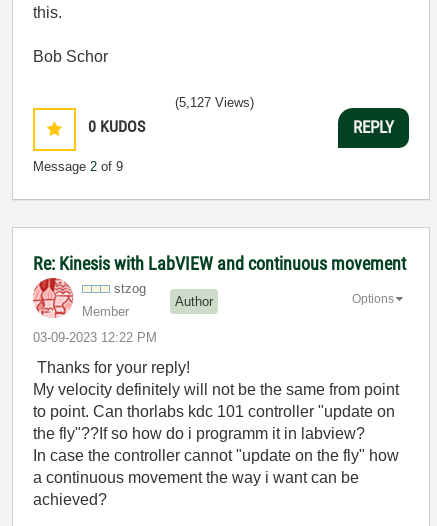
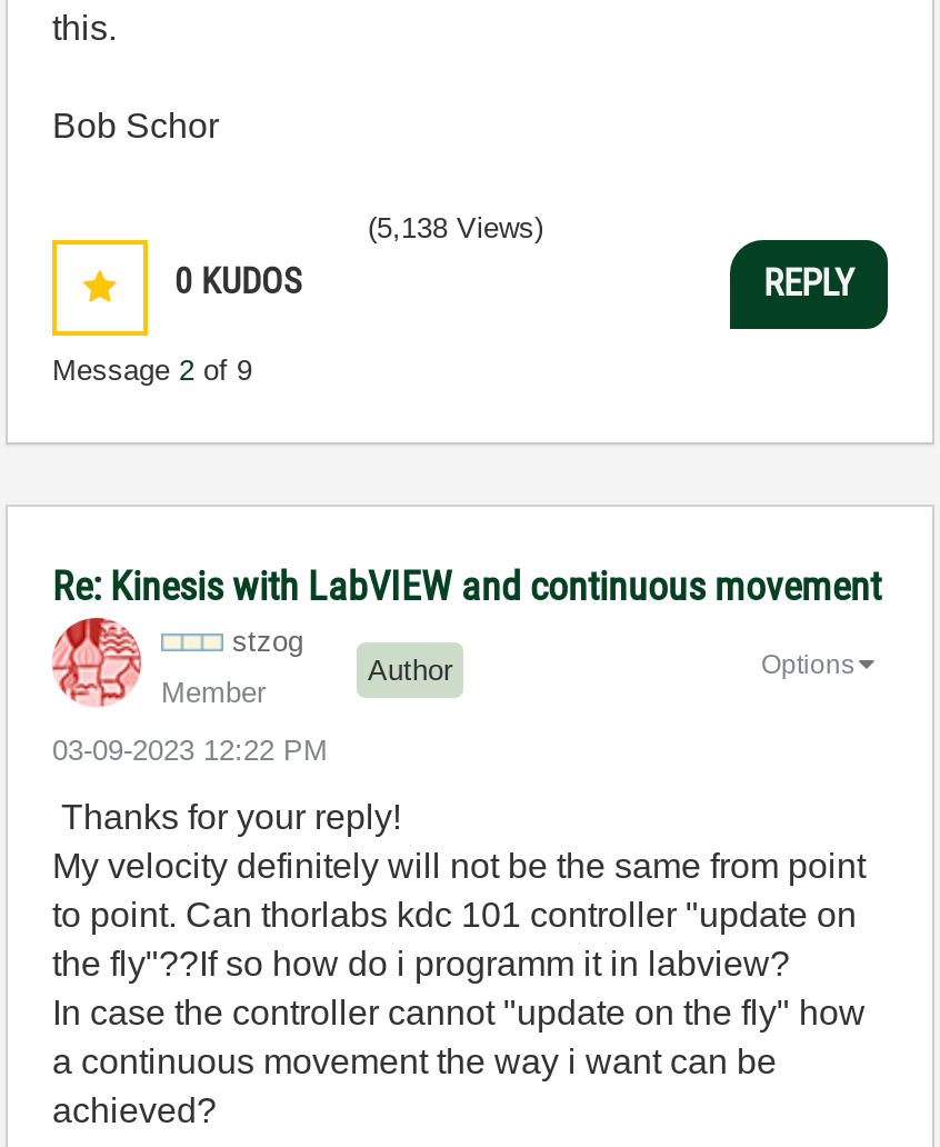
[175,94,254,109] (5,127 Views) -> [368,210,543,243] (5,138 Views)

